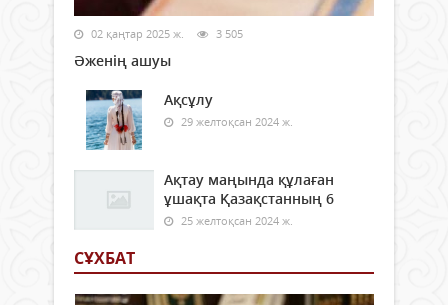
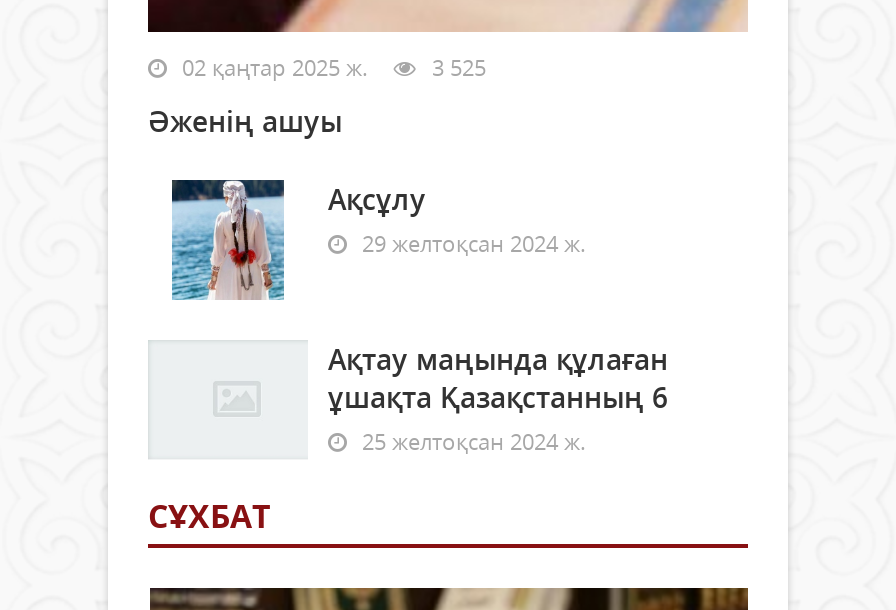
[88,26,243,41] 02 қаңтар 2025 ж. 3 505 -> [176,51,486,81] 02 қаңтар 2025 ж. 3 525

